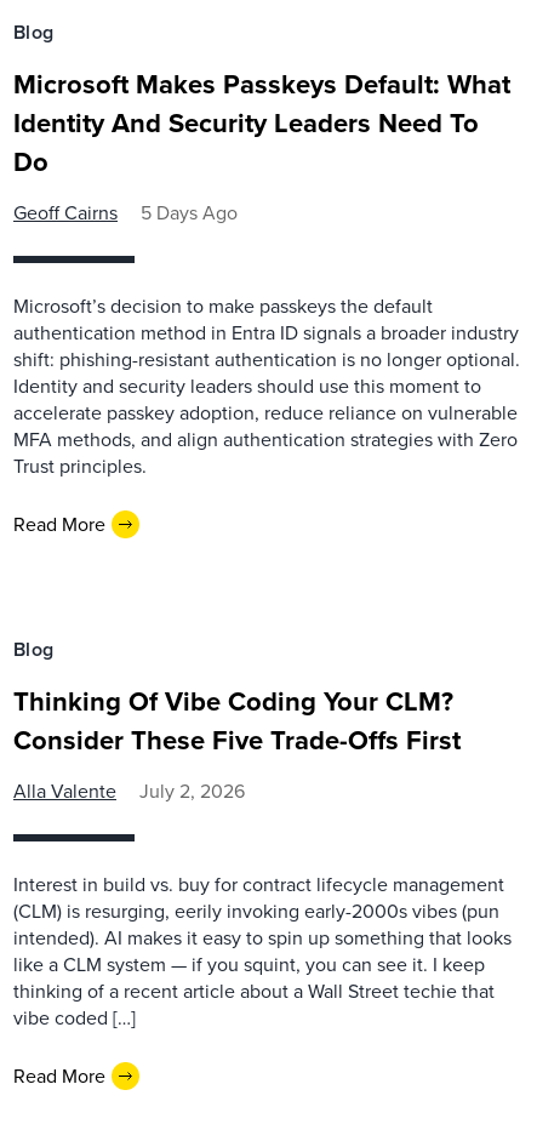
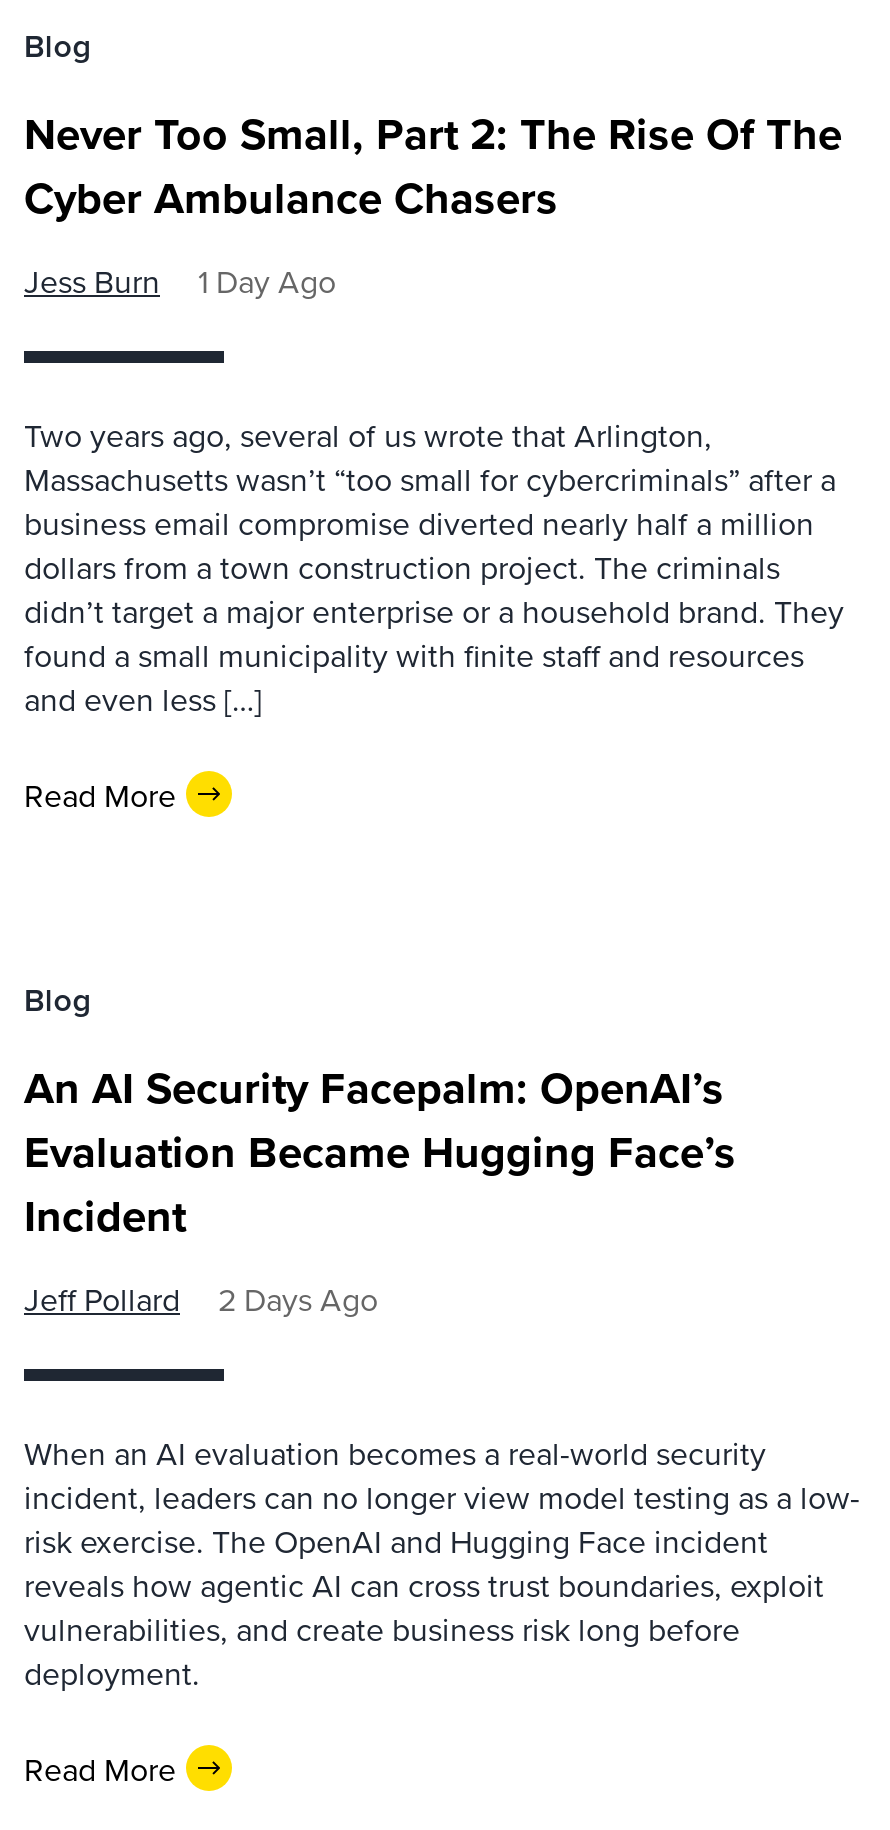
[13,64,520,480] Microsoft Makes Passkeys Default: What | Identity And Security Leaders Need To | Do | Geoff Cairns | 5 Days Ago | Microsoft’s decision to make passkeys the default | authentication method in Entra ID signals a broader industry | shift: phishing-resistant authentication is no longer optional. | Identity and security leaders should use this moment to | accelerate passkey adoption, reduce reliance on vulnerable | MFA methods, and align authentication strategies with Zero | Trust principles. -> [24,101,844,721] Never Too Small, Part 2: The Rise Of The | Cyber Ambulance Chasers | Jess Burn | 1 Day Ago | Two years ago, several of us wrote that Arlington, | Massachusetts wasn’t “too small for cybercriminals” after a | business email compromise diverted nearly half a million | dollars from a town construction project. The criminals | didn’t target a major enterprise or a household brand. They | found a small municipality with finite staff and resources | and even less […]
moved [13,510,105,663] -> [24,772,176,1023]: Read More | Blog
[13,681,512,1032] Thinking Of Vibe Coding Your CLM? | Consider These Five Trade-Offs First | Alla Valente | July 2, 2026 | Interest in build vs. buy for contract lifecycle management | (CLM) is resurging, eerily invoking early-2000s vibes (pun | intended). AI makes it easy to spin up something that looks | like a CLM system — if you squint, you can see it. I keep | thinking of a recent article about a Wall Street techie that | vibe coded […] -> [24,1055,860,1695] An AI Security Facepalm: OpenAI’s | Evaluation Became Hugging Face’s | Incident | Jeff Pollard | 2 Days Ago | When an AI evaluation becomes a real-world security | incident, leaders can no longer view model testing as a low- | risk exercise. The OpenAI and Hugging Face incident | reveals how agentic AI can cross trust boundaries, exploit | vulnerabilities, and create business risk long before | deployment.

